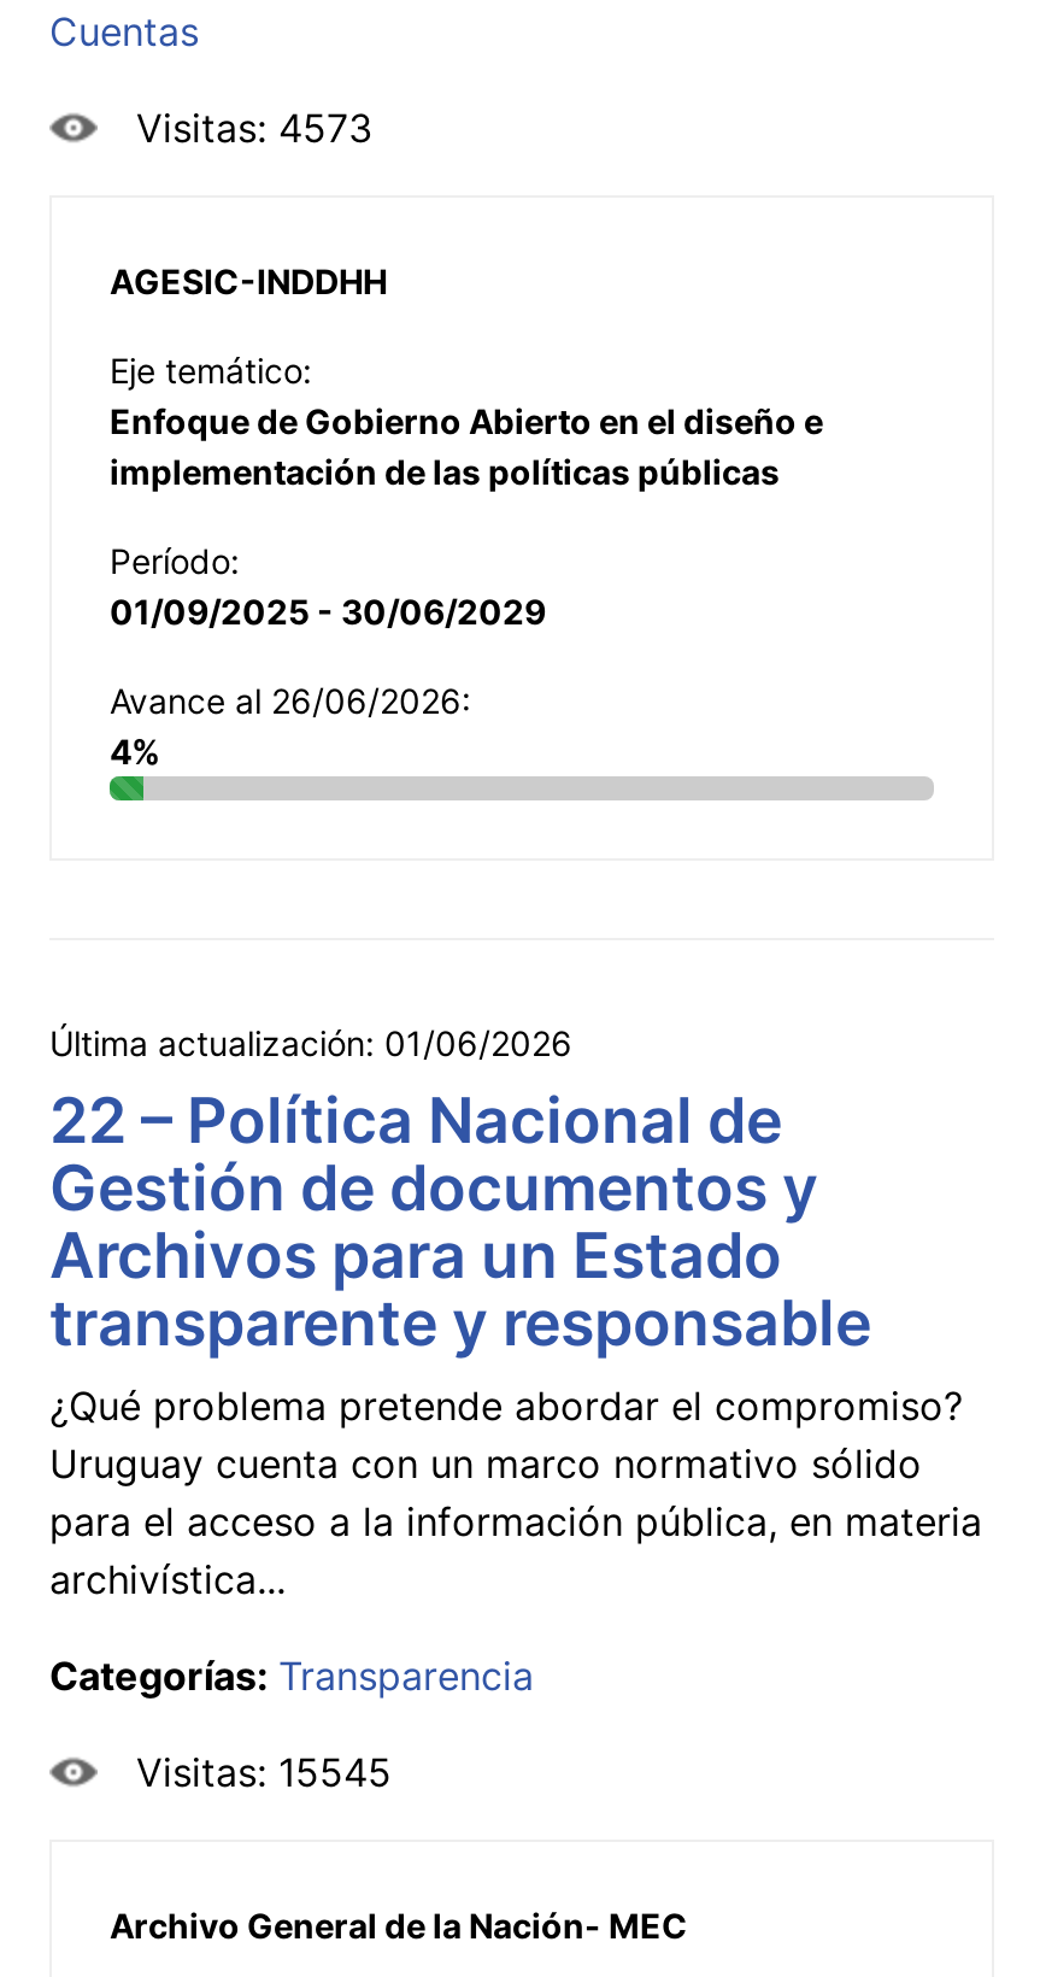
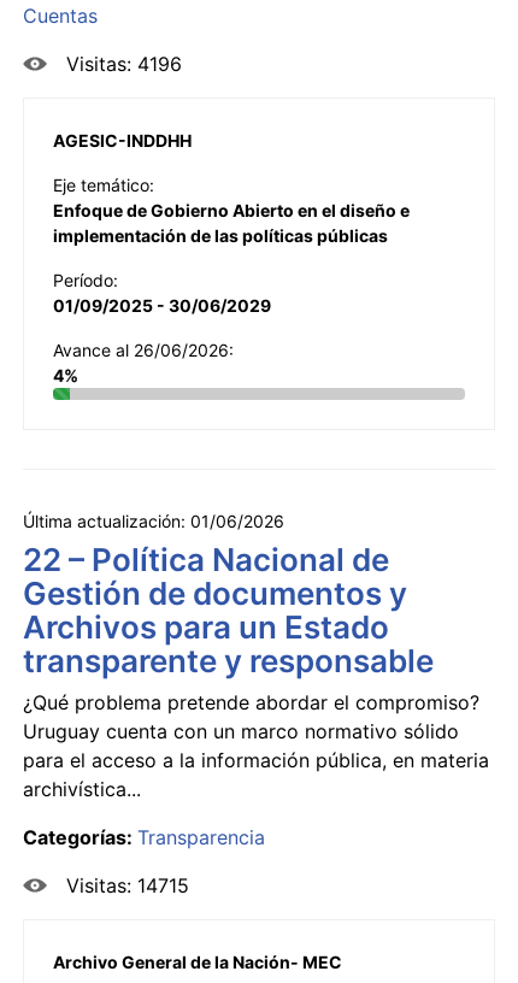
[136,103,372,151] Visitas: 4573 -> [66,52,182,76] Visitas: 4196
[136,1747,392,1796] Visitas: 15545 -> [66,873,189,897] Visitas: 14715

